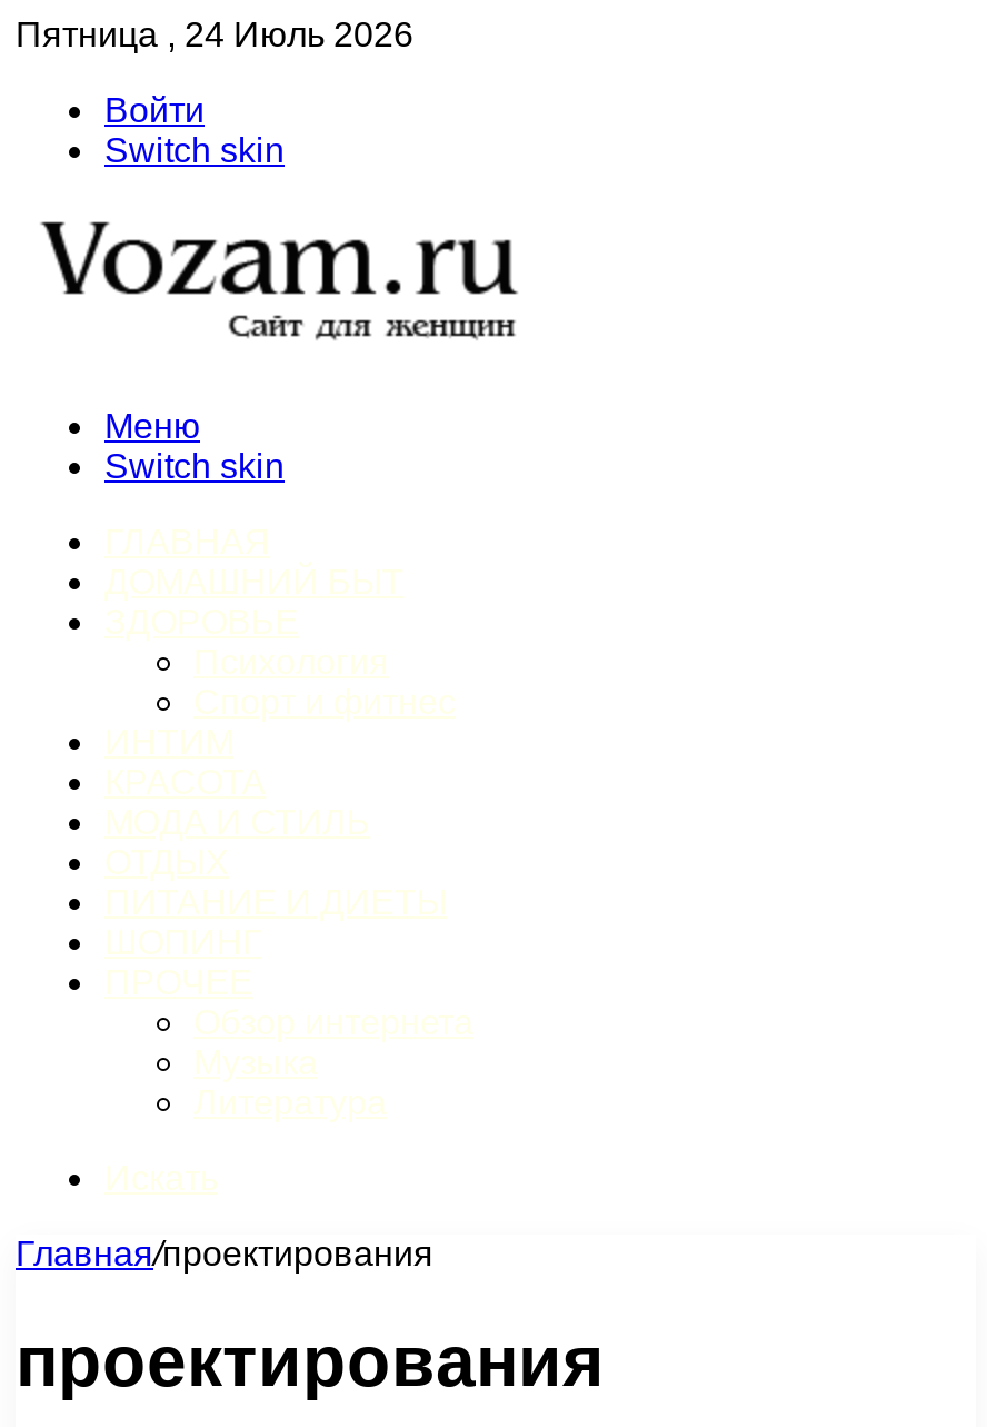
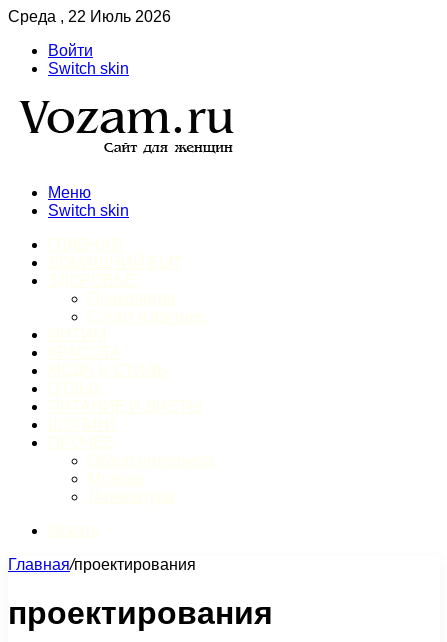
[16,16,413,53] Пятница , 24 Июль 2026 -> [8,8,171,25] Среда , 22 Июль 2026

